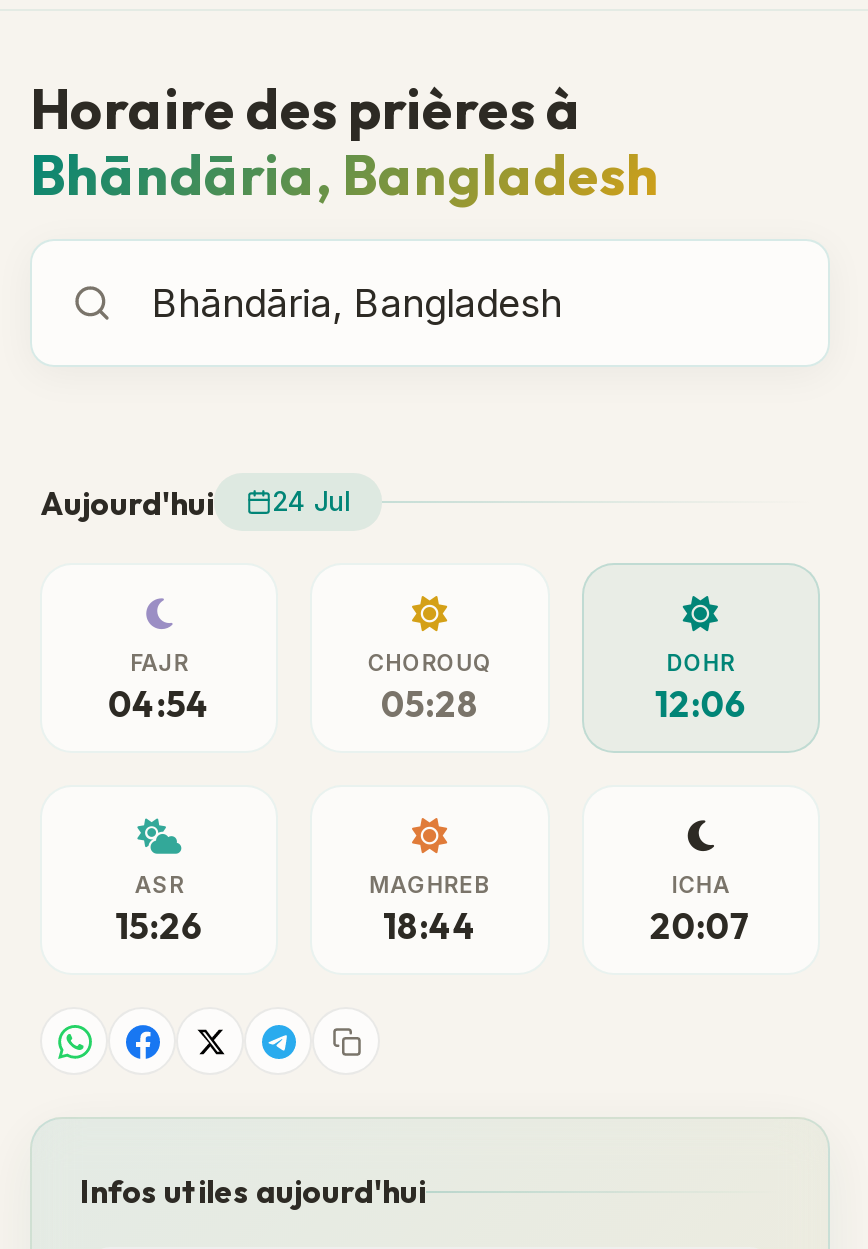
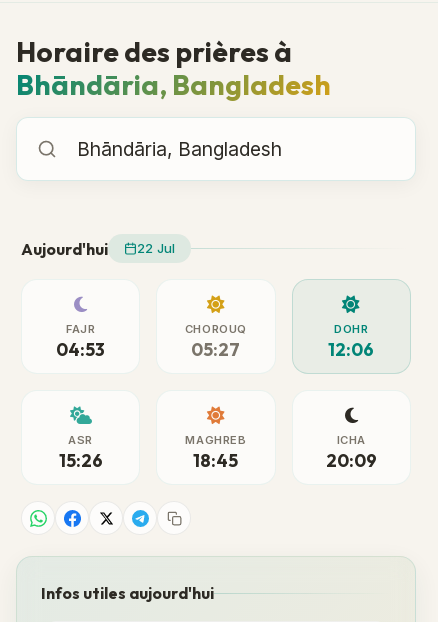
[40,482,350,522] Aujourd'hui 24 Jul -> [21,238,175,258] Aujourd'hui 22 Jul
[108,680,210,726] 04:54 -> [56,337,105,360] 04:53
[381,680,479,726] 05:28 -> [191,337,240,360] 05:27
[383,902,477,948] 18:44 -> [193,448,238,471] 18:45
[650,902,752,948] 20:07 -> [326,448,377,471] 20:09

